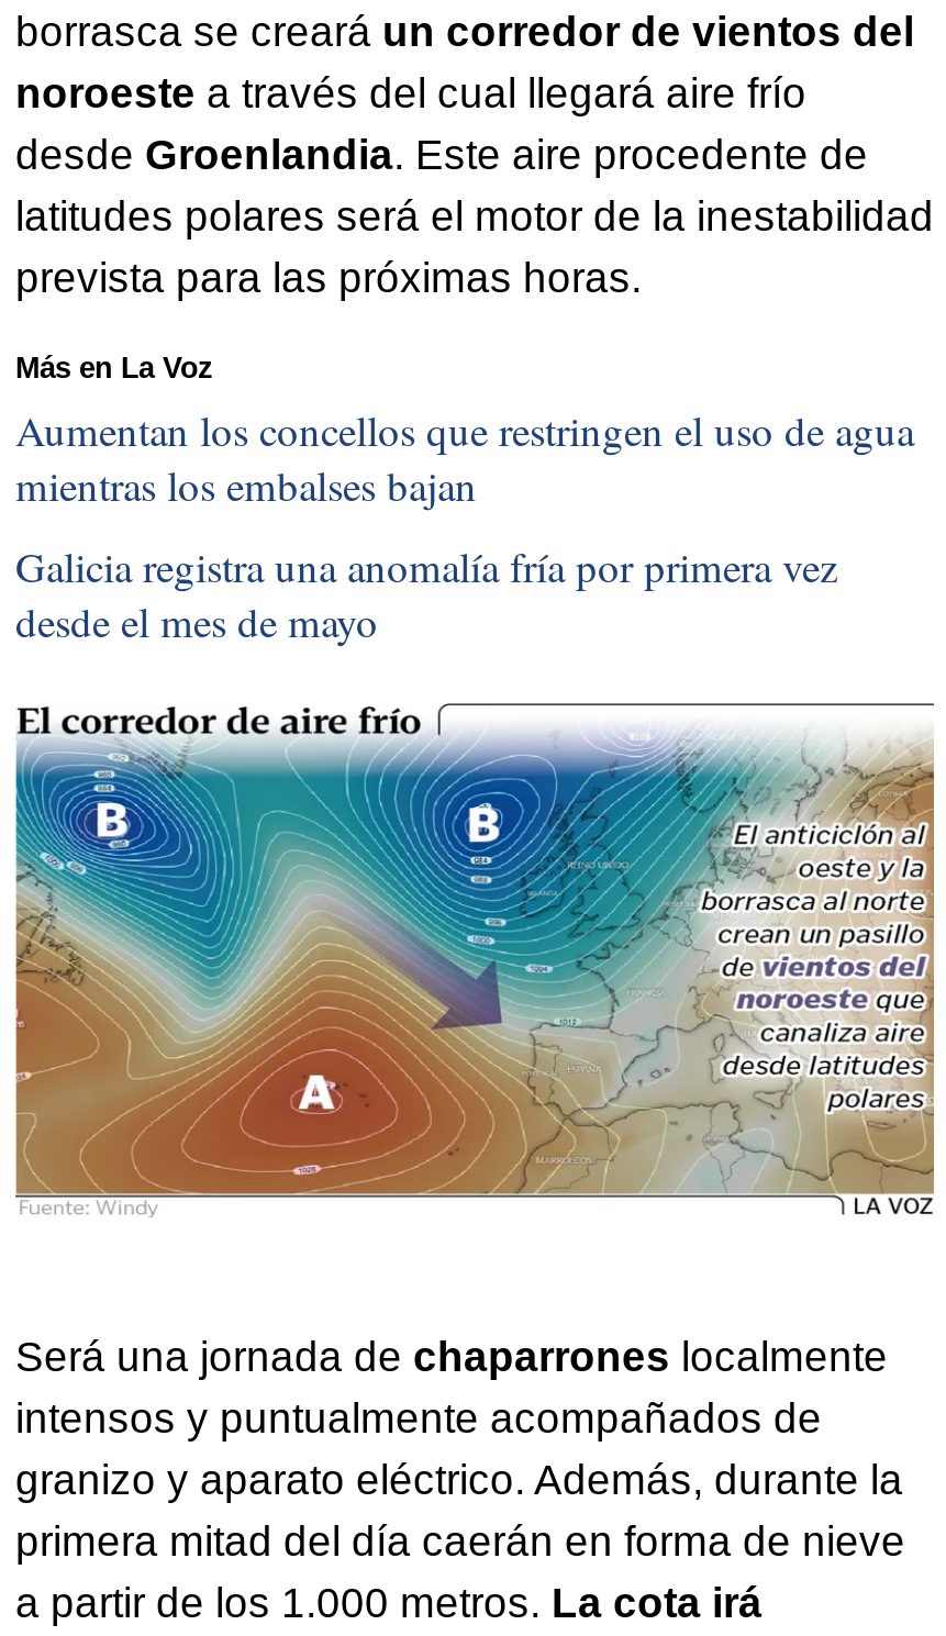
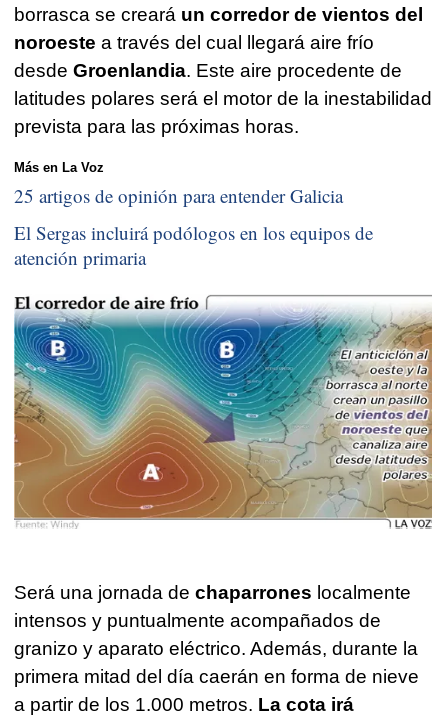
[15,401,914,511] Aumentan los concellos que restringen el uso de agua | mientras los embalses bajan -> [14,183,343,208] 25 artigos de opinión para entender Galicia
[15,539,837,649] Galicia registra una anomalía fría por primera vez | desde el mes de mayo -> [14,220,373,270] El Sergas incluirá podólogos en los equipos de | atención primaria

